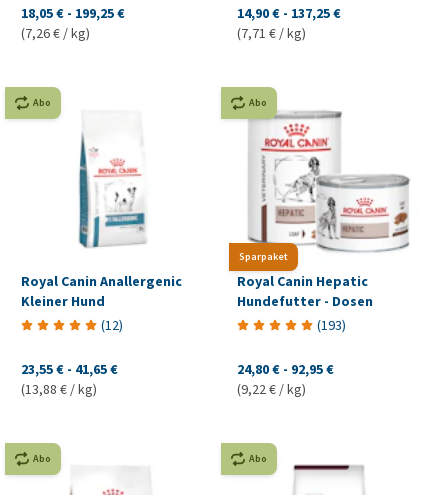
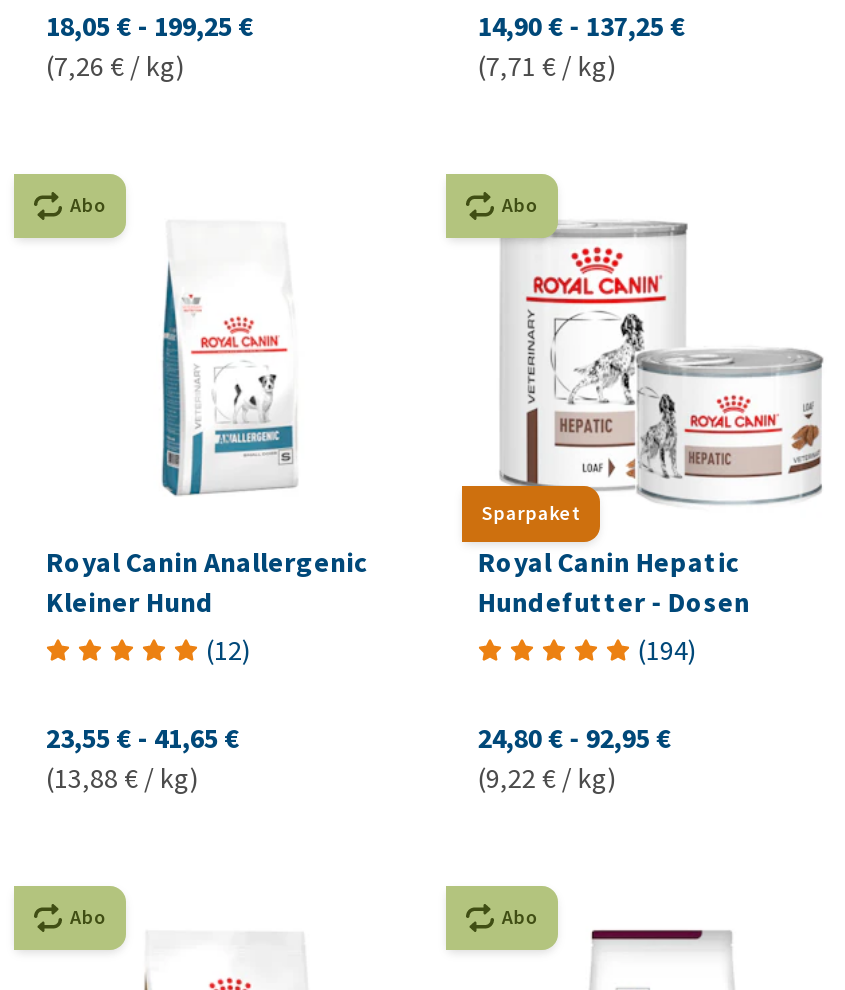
[317,316,346,334] (193) -> [638,632,696,668] (194)

